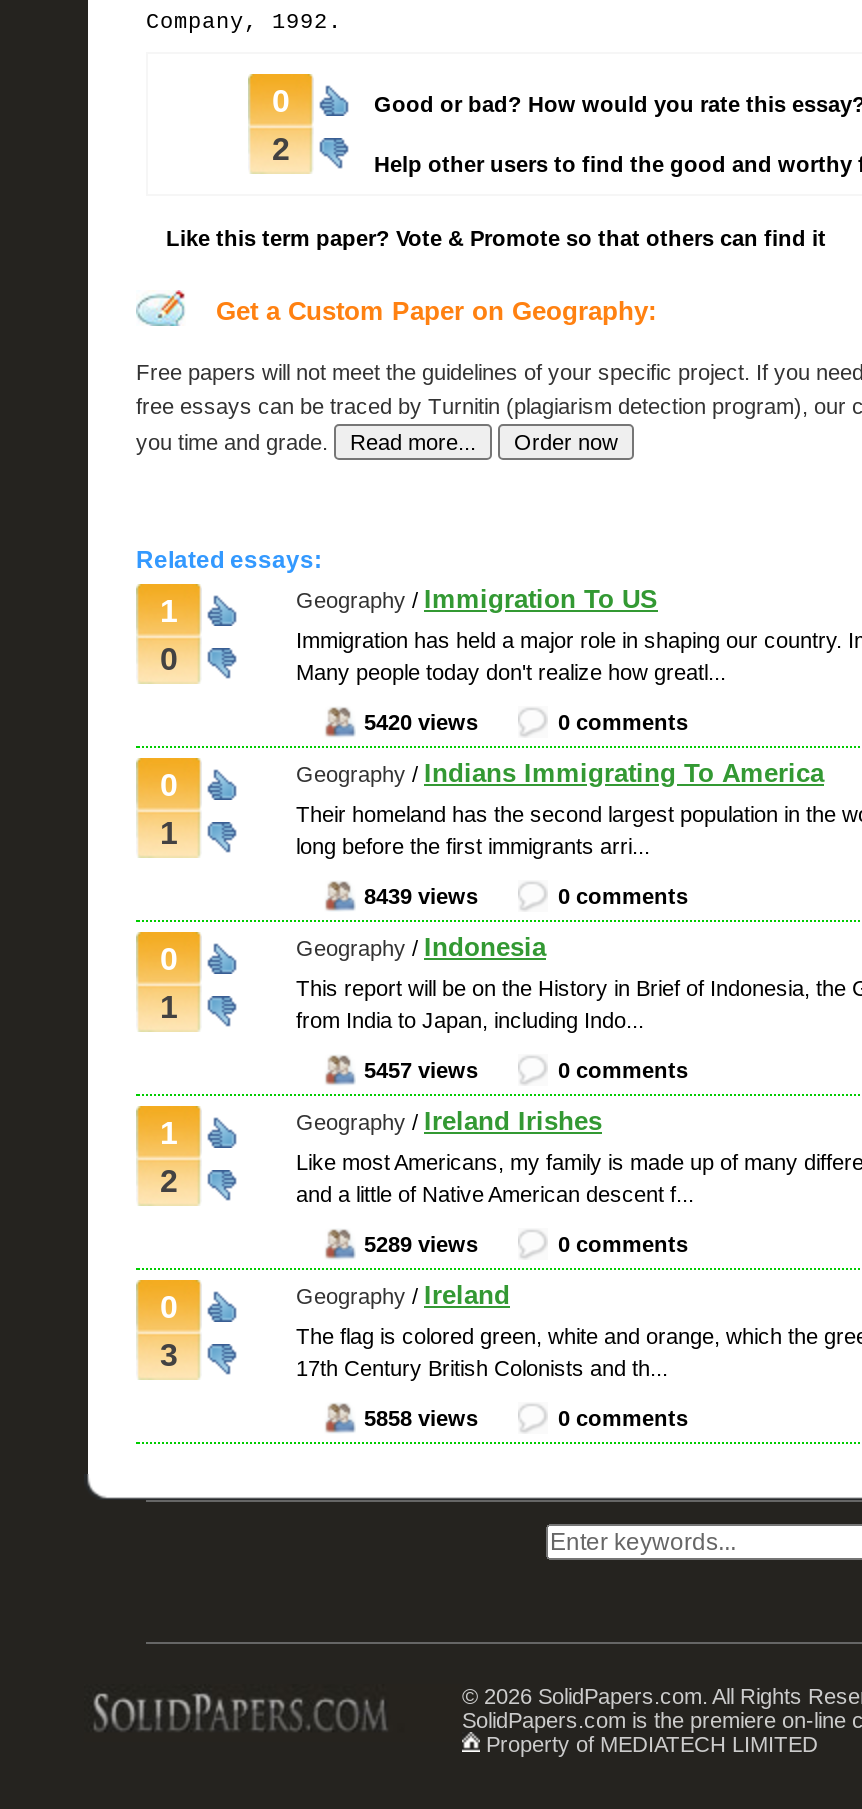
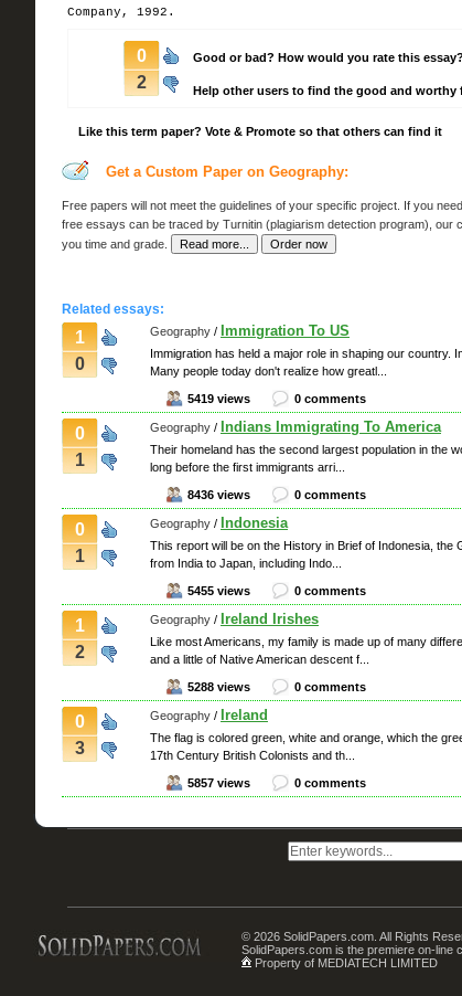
[364,710,478,734] 5420 views -> [187,392,250,405] 5419 views
[364,884,478,908] 8439 views -> [187,488,250,501] 8436 views
[364,1058,478,1082] 5457 views -> [187,584,250,597] 5455 views
[364,1232,478,1256] 5289 views -> [187,680,250,693] 5288 views
[364,1406,478,1430] 5858 views -> [187,776,250,790] 5857 views

